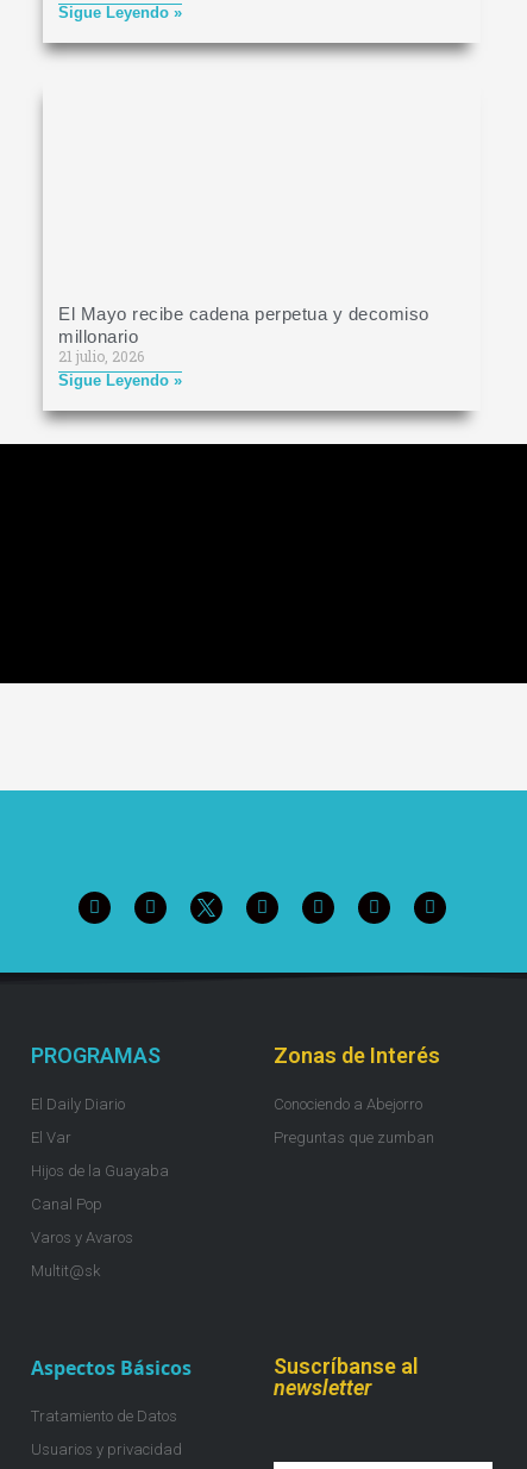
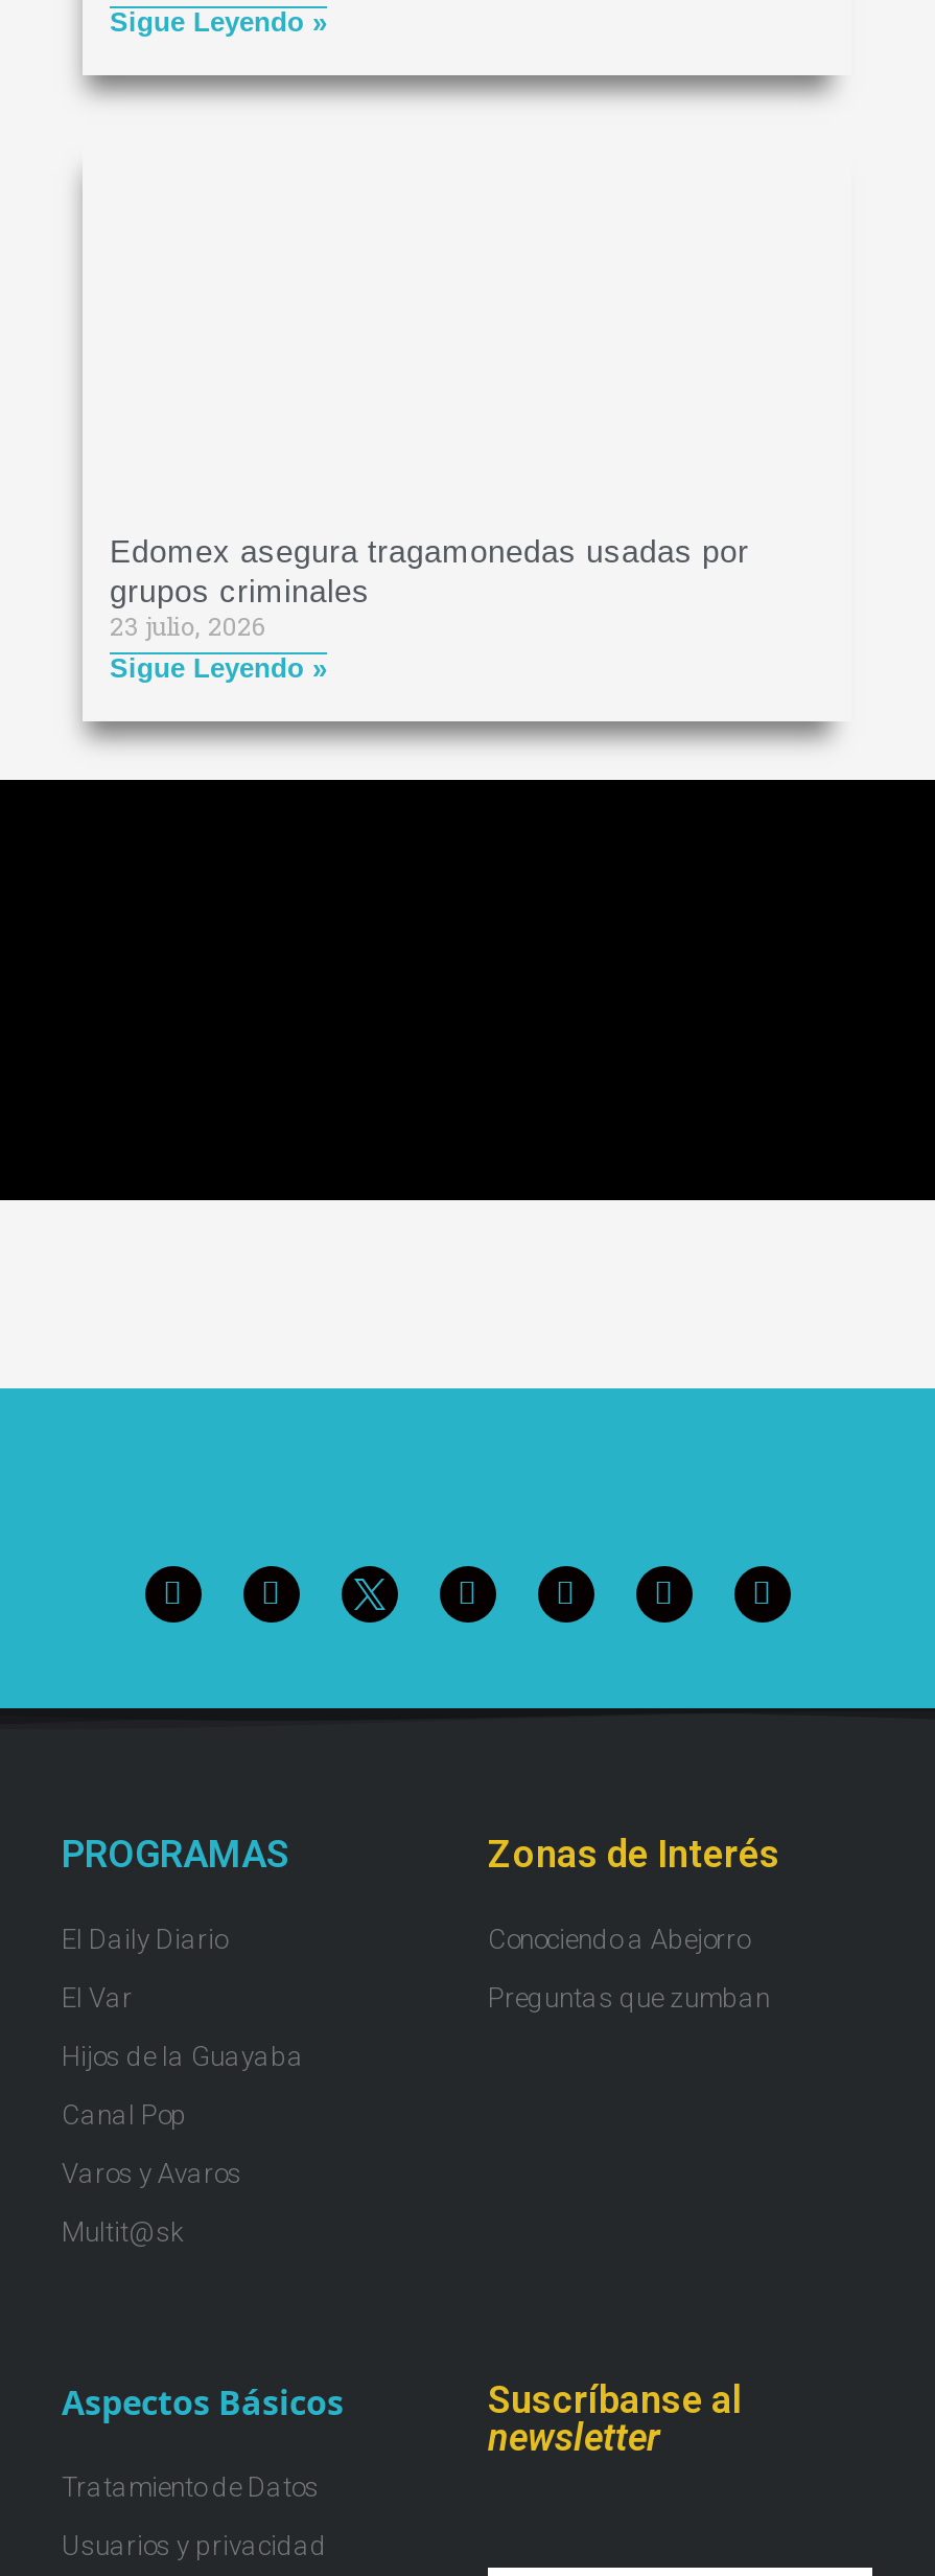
[58,304,429,365] El Mayo recibe cadena perpetua y decomiso | millonario | 21 julio, 2026 -> [110,533,749,642] Edomex asegura tragamonedas usadas por | grupos criminales | 23 julio, 2026

